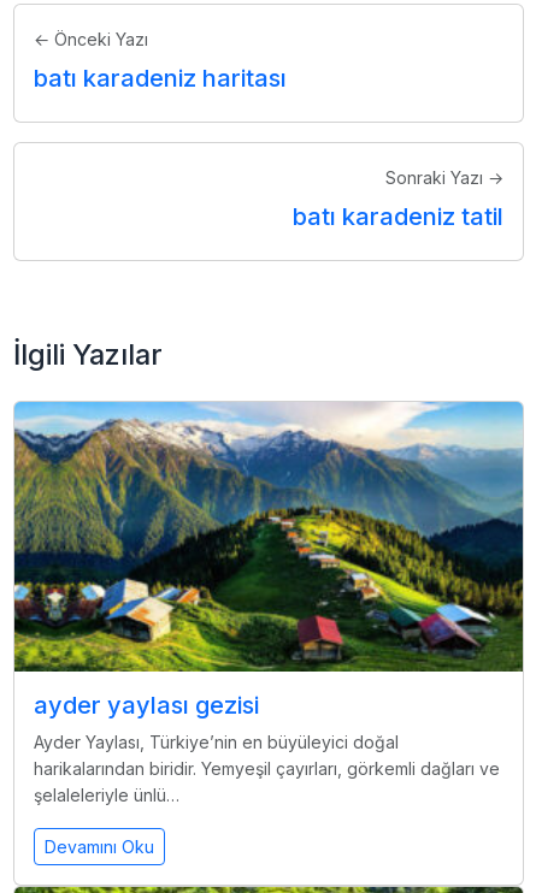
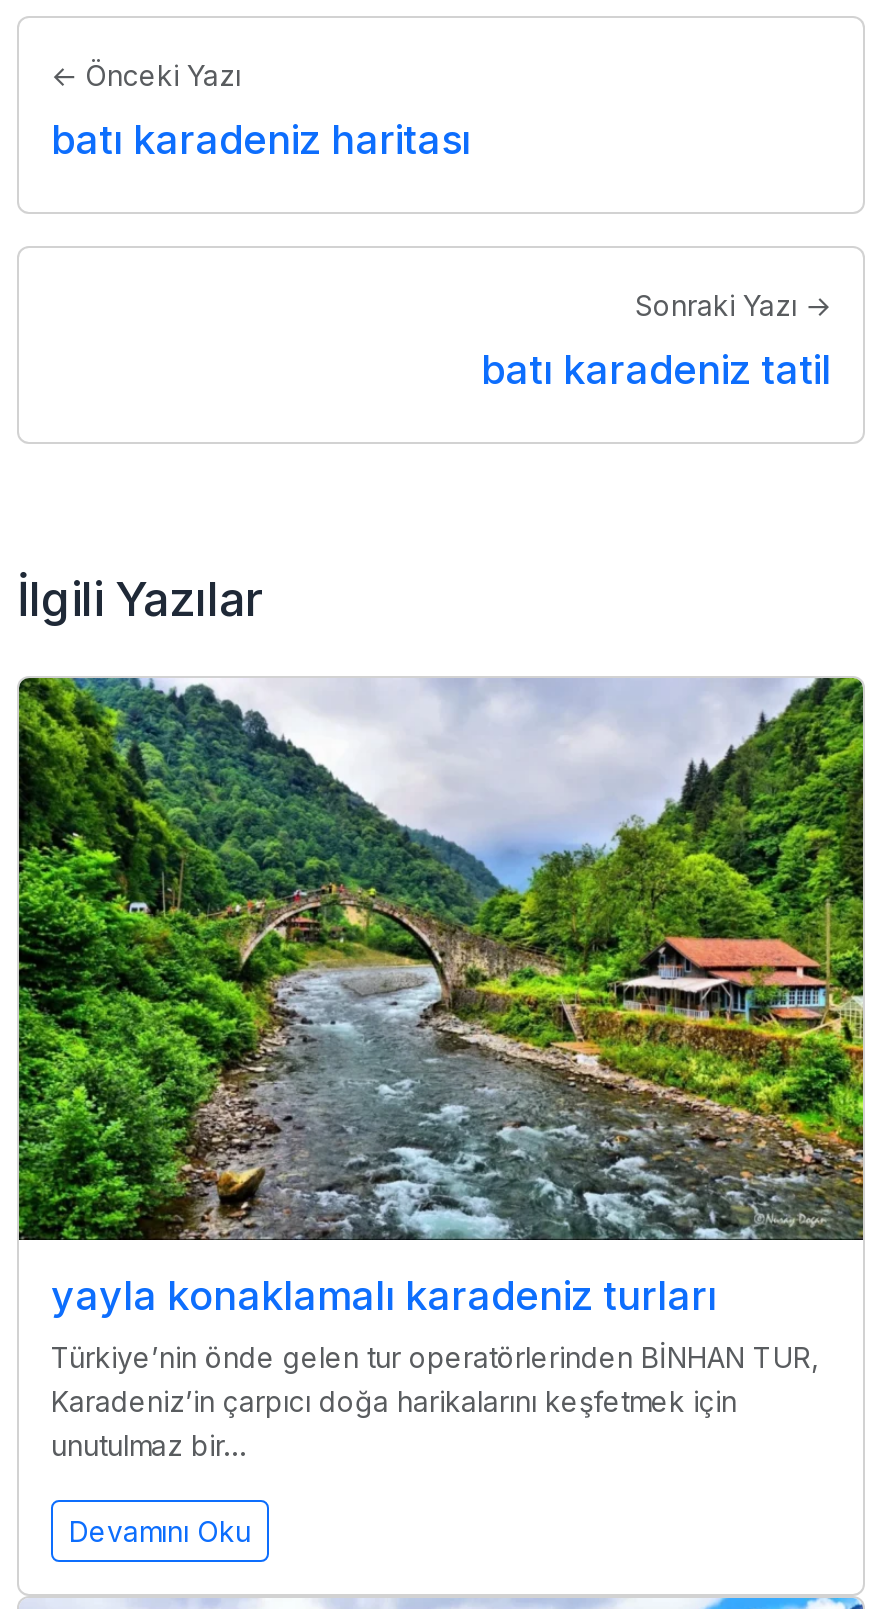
[13,401,524,805] [image] | ayder yaylası gezisi | Ayder Yaylası, Türkiye’nin en büyüleyici doğal | harikalarından biridir. Yemyeşil çayırları, görkemli dağları ve | şelaleleriyle ünlü… -> [17,676,865,1463] [image] | yayla konaklamalı karadeniz turları | Türkiye’nin önde gelen tur operatörlerinden BİNHAN TUR, | Karadeniz’in çarpıcı doğa harikalarını keşfetmek için | unutulmaz bir…

